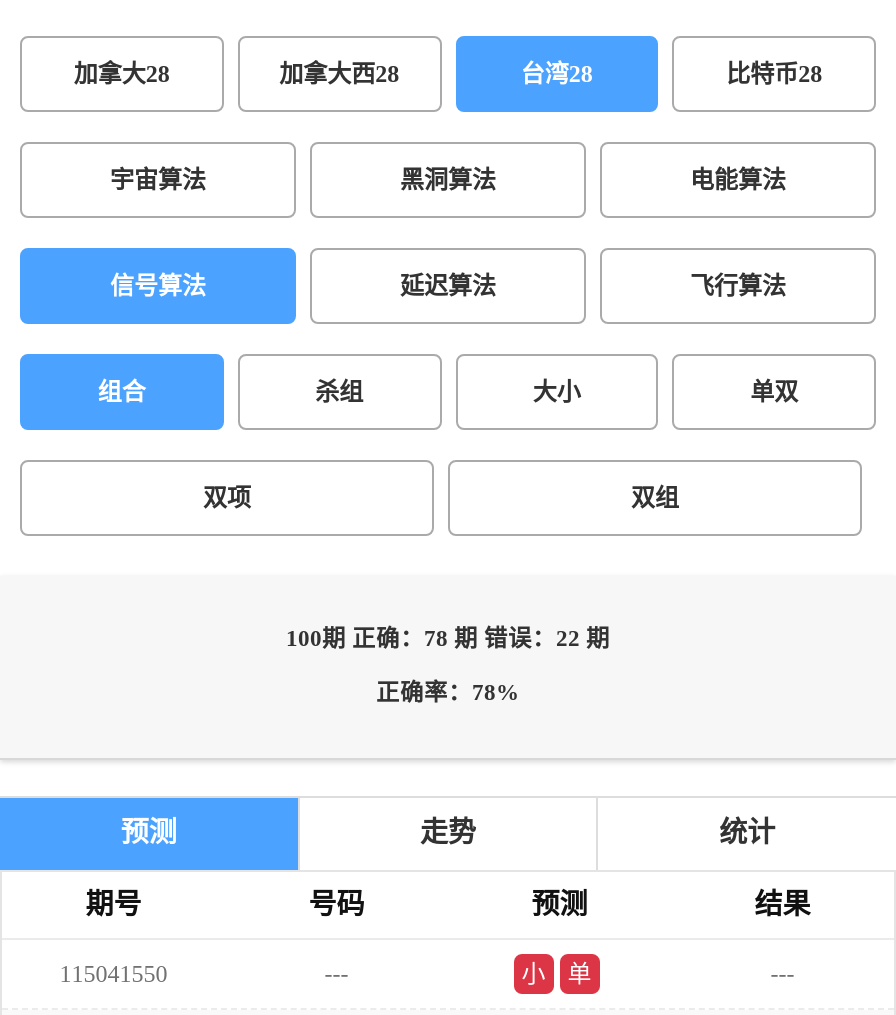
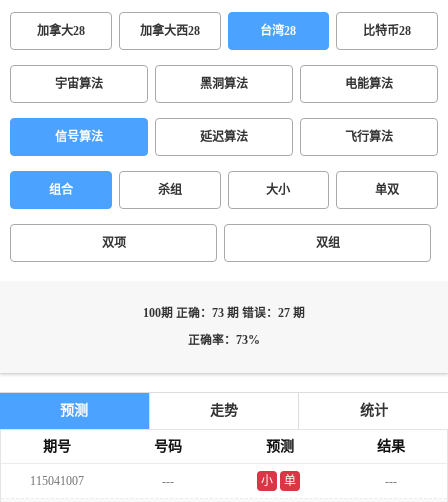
[286,626,610,652] 100期 正确：78 期 错误：22 期 -> [143,307,305,320] 100期 正确：73 期 错误：27 期
[376,680,520,706] 正确率：78% -> [188,334,260,347] 正确率：73%
[60,960,168,988] 115041550 -> [30,474,84,488] 115041007

